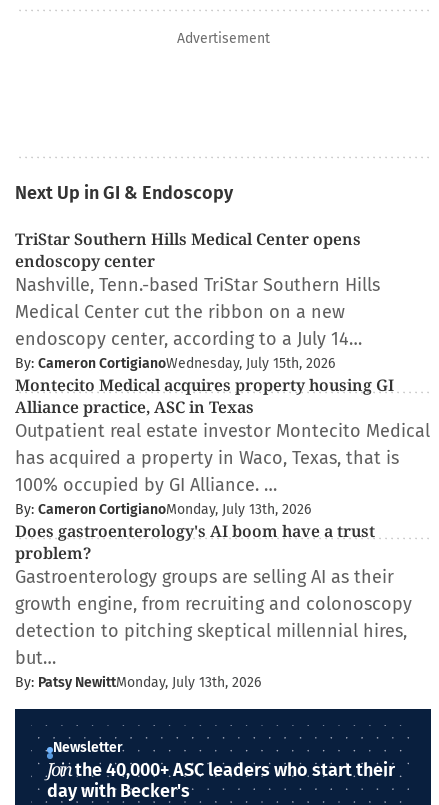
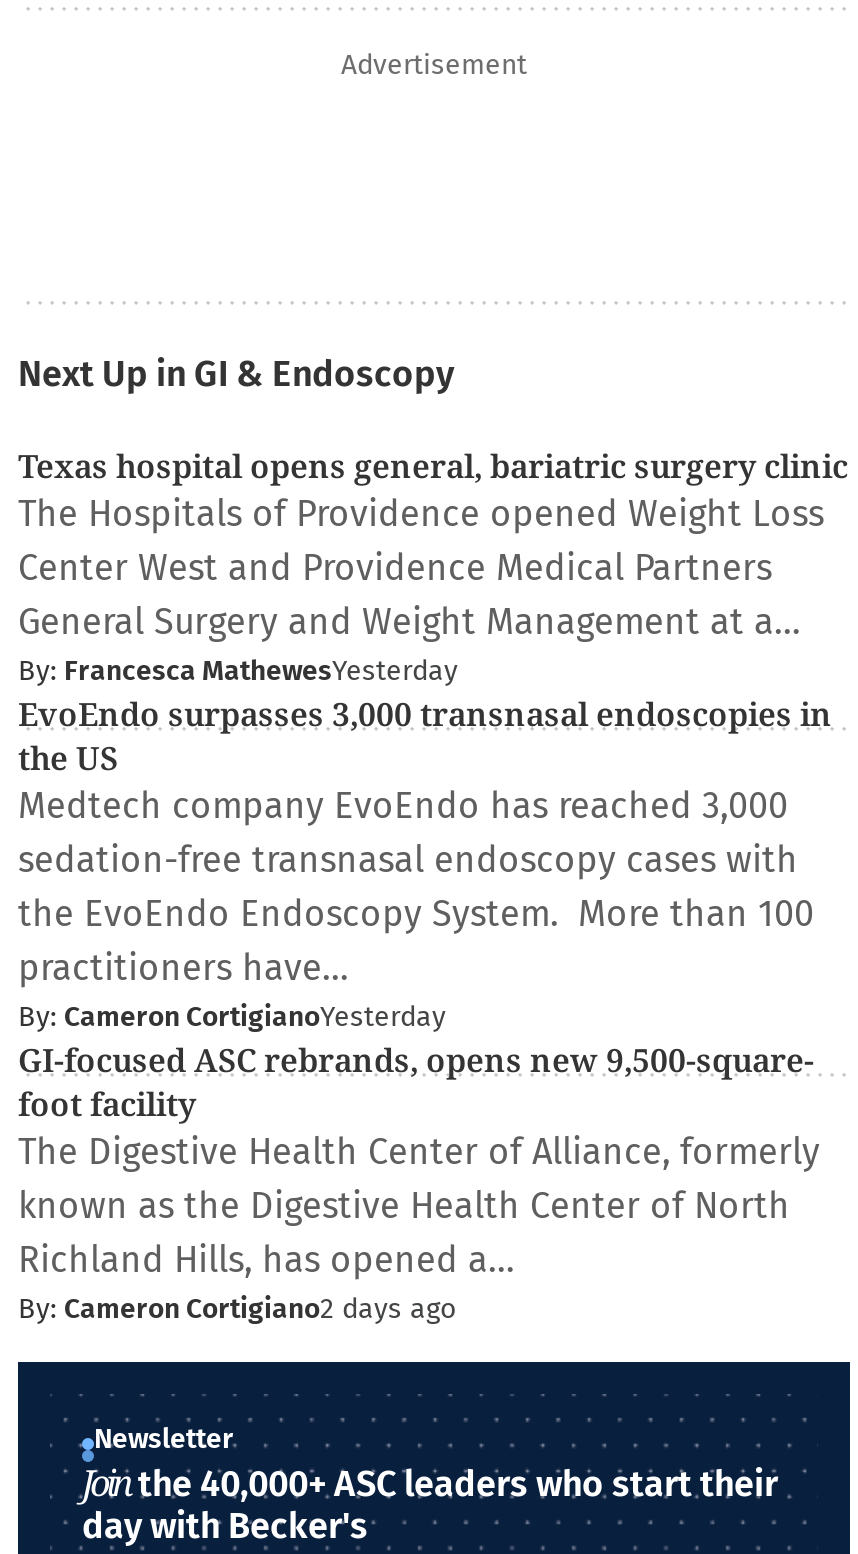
[15,228,430,691] TriStar Southern Hills Medical Center opens | endoscopy center | Nashville, Tenn.-based TriStar Southern Hills | Medical Center cut the ribbon on a new | endoscopy center, according to a July 14… | By: Cameron CortigianoWednesday, July 15th, 2026 | Montecito Medical acquires property housing GI | Alliance practice, ASC in Texas | Outpatient real estate investor Montecito Medical | has acquired a property in Waco, Texas, that is | 100% occupied by GI Alliance. … | By: Cameron CortigianoMonday, July 13th, 2026 | Does gastroenterology's AI boom have a trust | problem? | Gastroenterology groups are selling AI as their | growth engine, from recruiting and colonoscopy | detection to pitching skeptical millennial hires, | but… | By: Patsy NewittMonday, July 13th, 2026 -> [18,444,848,1326] Texas hospital opens general, bariatric surgery clinic | The Hospitals of Providence opened Weight Loss | Center West and Providence Medical Partners | General Surgery and Weight Management at a… | By: Francesca MathewesYesterday | EvoEndo surpasses 3,000 transnasal endoscopies in | the US | Medtech company EvoEndo has reached 3,000 | sedation-free transnasal endoscopy cases with | the EvoEndo Endoscopy System. More than 100 | practitioners have… | By: Cameron CortigianoYesterday | GI-focused ASC rebrands, opens new 9,500-square- | foot facility | The Digestive Health Center of Alliance, formerly | known as the Digestive Health Center of North | Richland Hills, has opened a… | By: Cameron Cortigiano2 days ago

